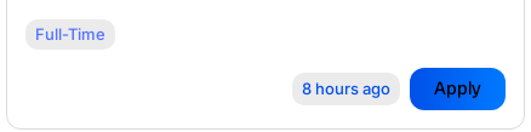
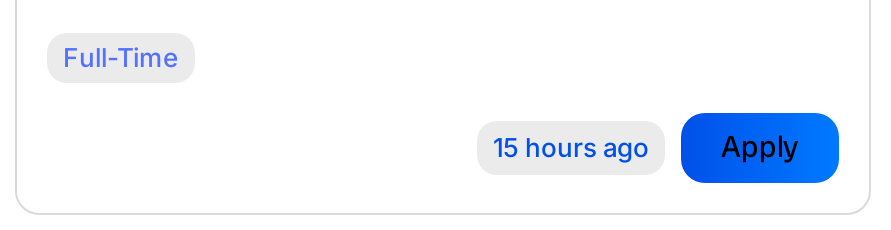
[302,78,390,98] 8 hours ago -> [493,132,649,164] 15 hours ago

